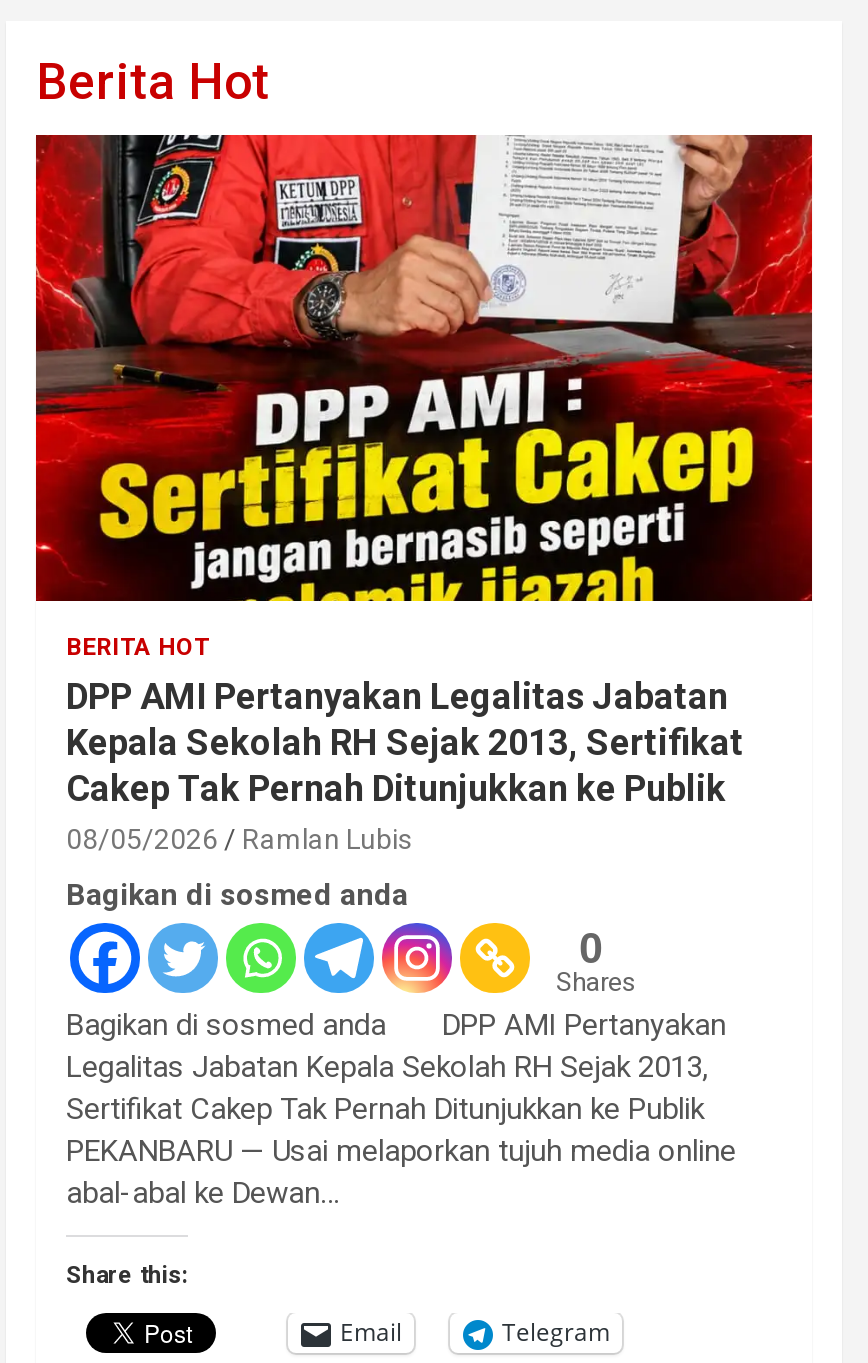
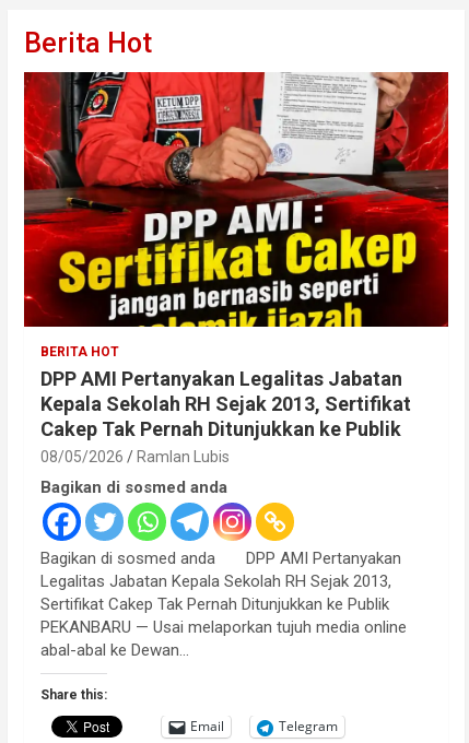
[556,923,636,997] 0 | Shares -> none

